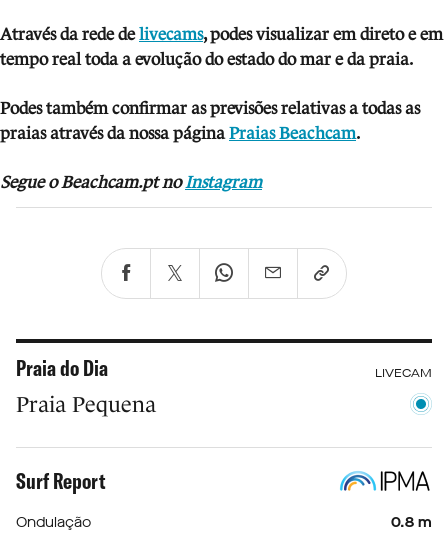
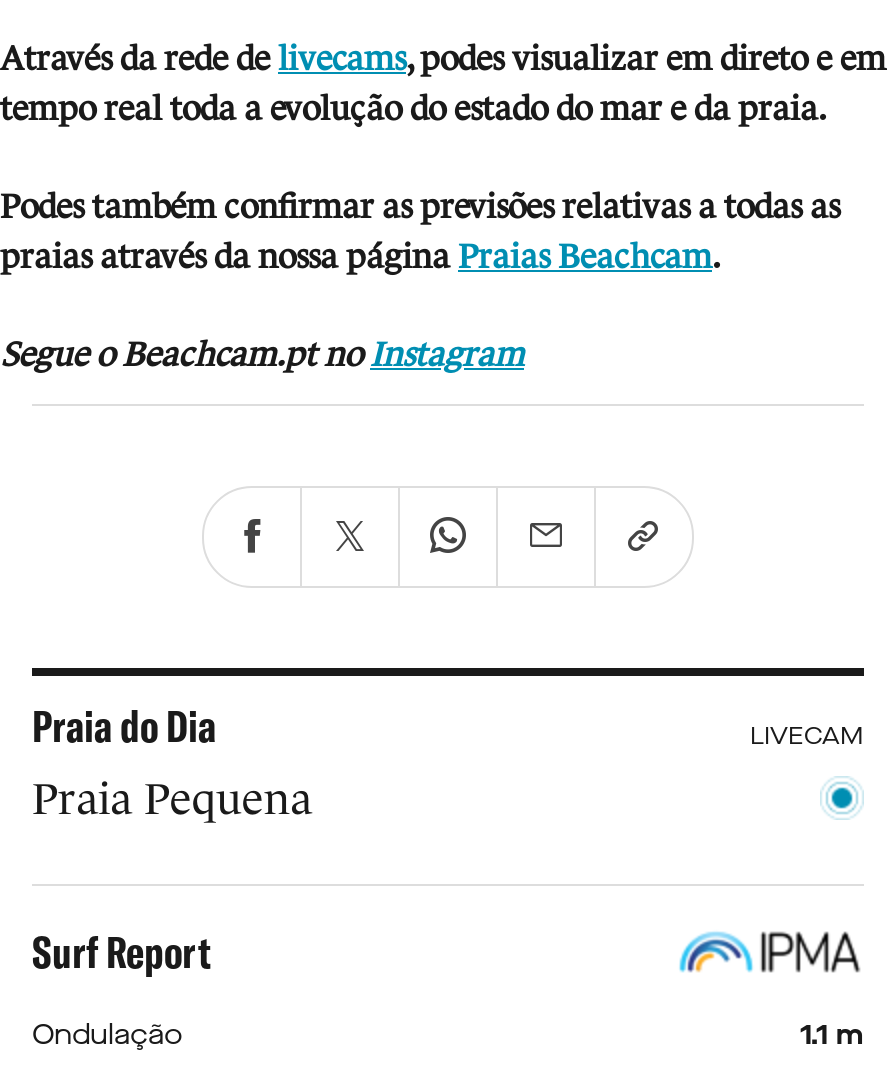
[391,513,432,532] 0.8 m -> [800,1017,864,1055] 1.1 m

